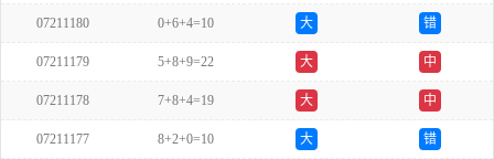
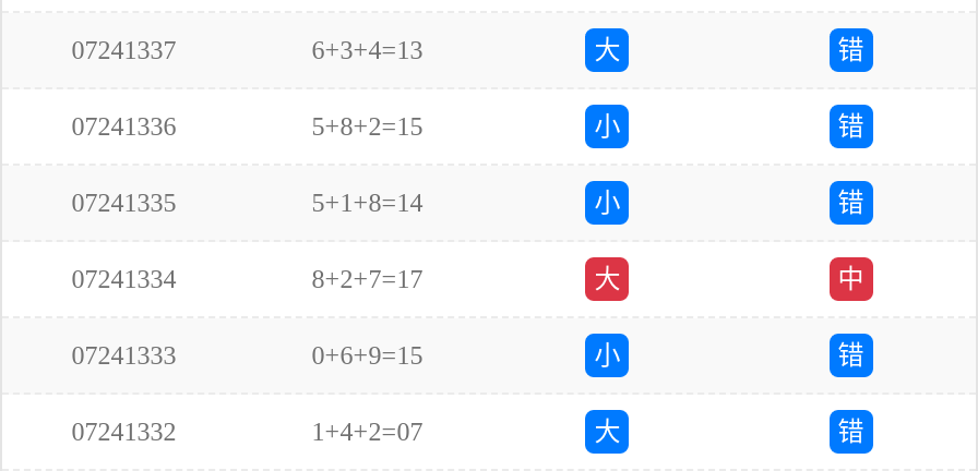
[36,15,89,31] 07211180 -> [72,35,176,65] 07241337
[157,15,214,31] 0+6+4=10 -> [312,35,423,65] 6+3+4=13
[36,54,214,70] 07211179 | 5+8+9=22 -> [72,111,864,294] 07241336 | 5+8+2=15 | 小 | 错 | 07241335 | 5+1+8=14 | 小 | 错 | 07241334 | 8+2+7=17
[36,93,436,108] 07211178 | 7+8+4=19 | 大 | 中 -> [72,340,864,371] 07241333 | 0+6+9=15 | 小 | 错
[36,131,214,147] 07211177 | 8+2+0=10 -> [72,416,423,447] 07241332 | 1+4+2=07

